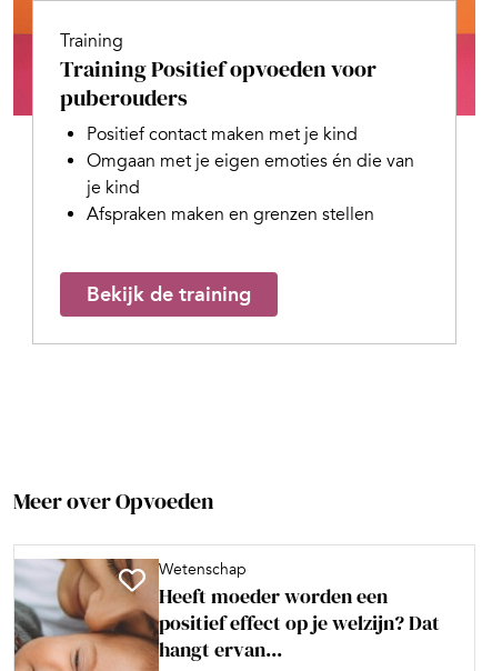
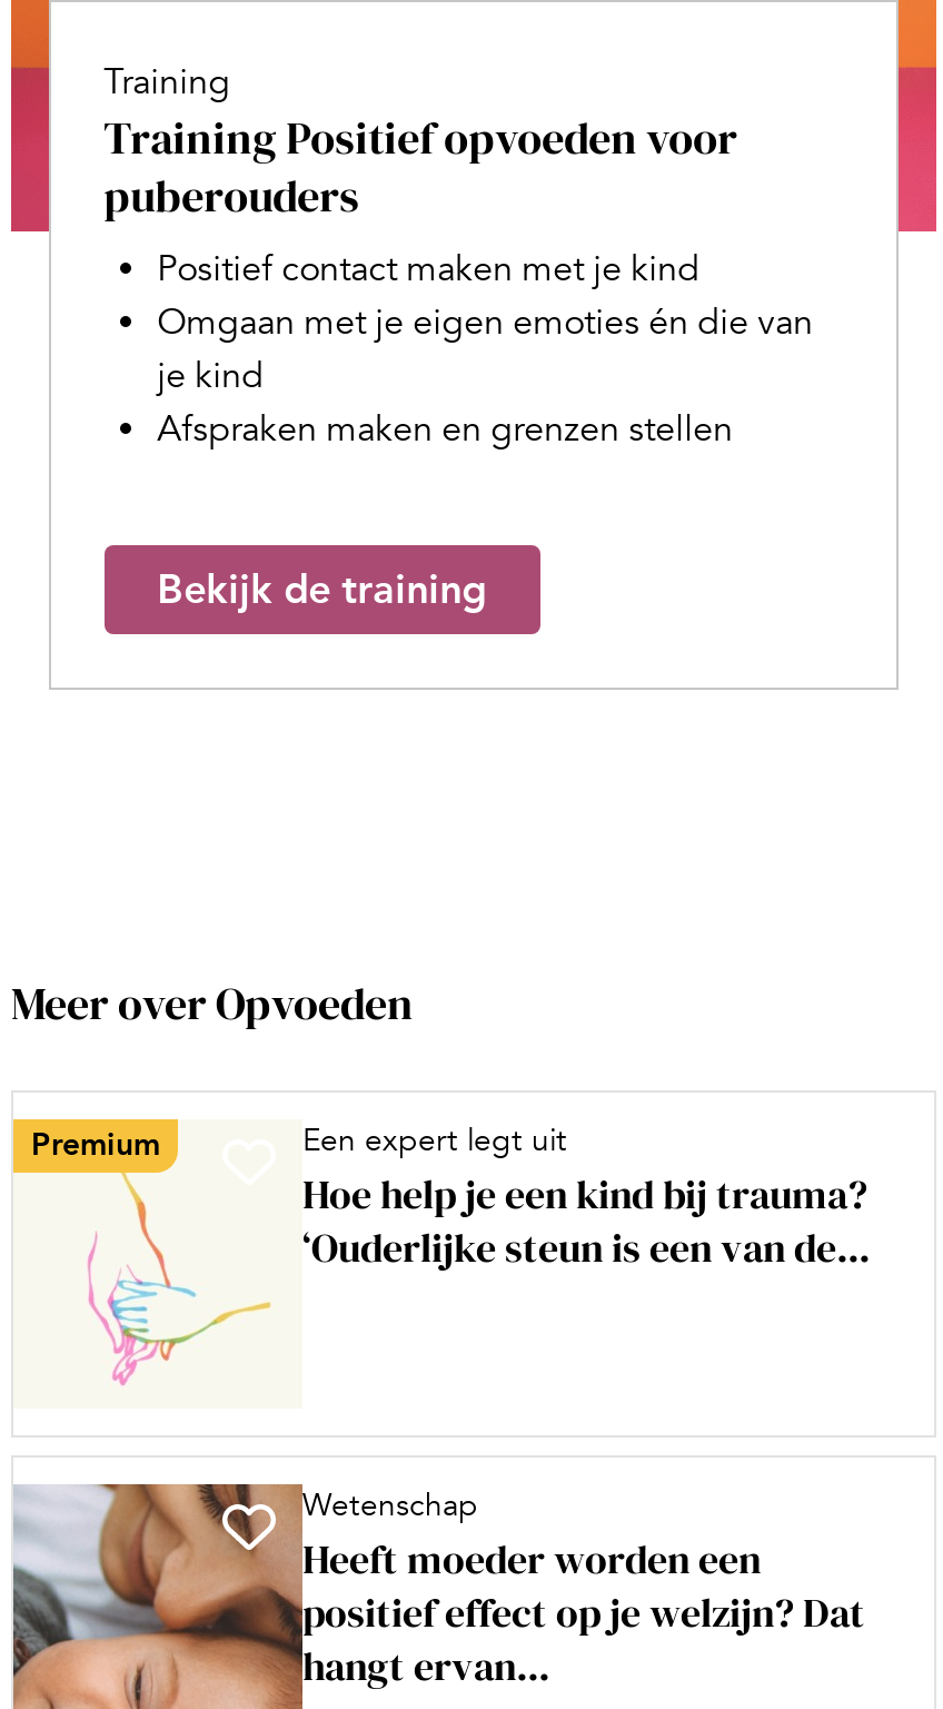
none -> [31,1122,870,1386] [image] | Premium | Een expert legt uit | Hoe help je een kind bij trauma? | ‘Ouderlijke steun is een van de...

